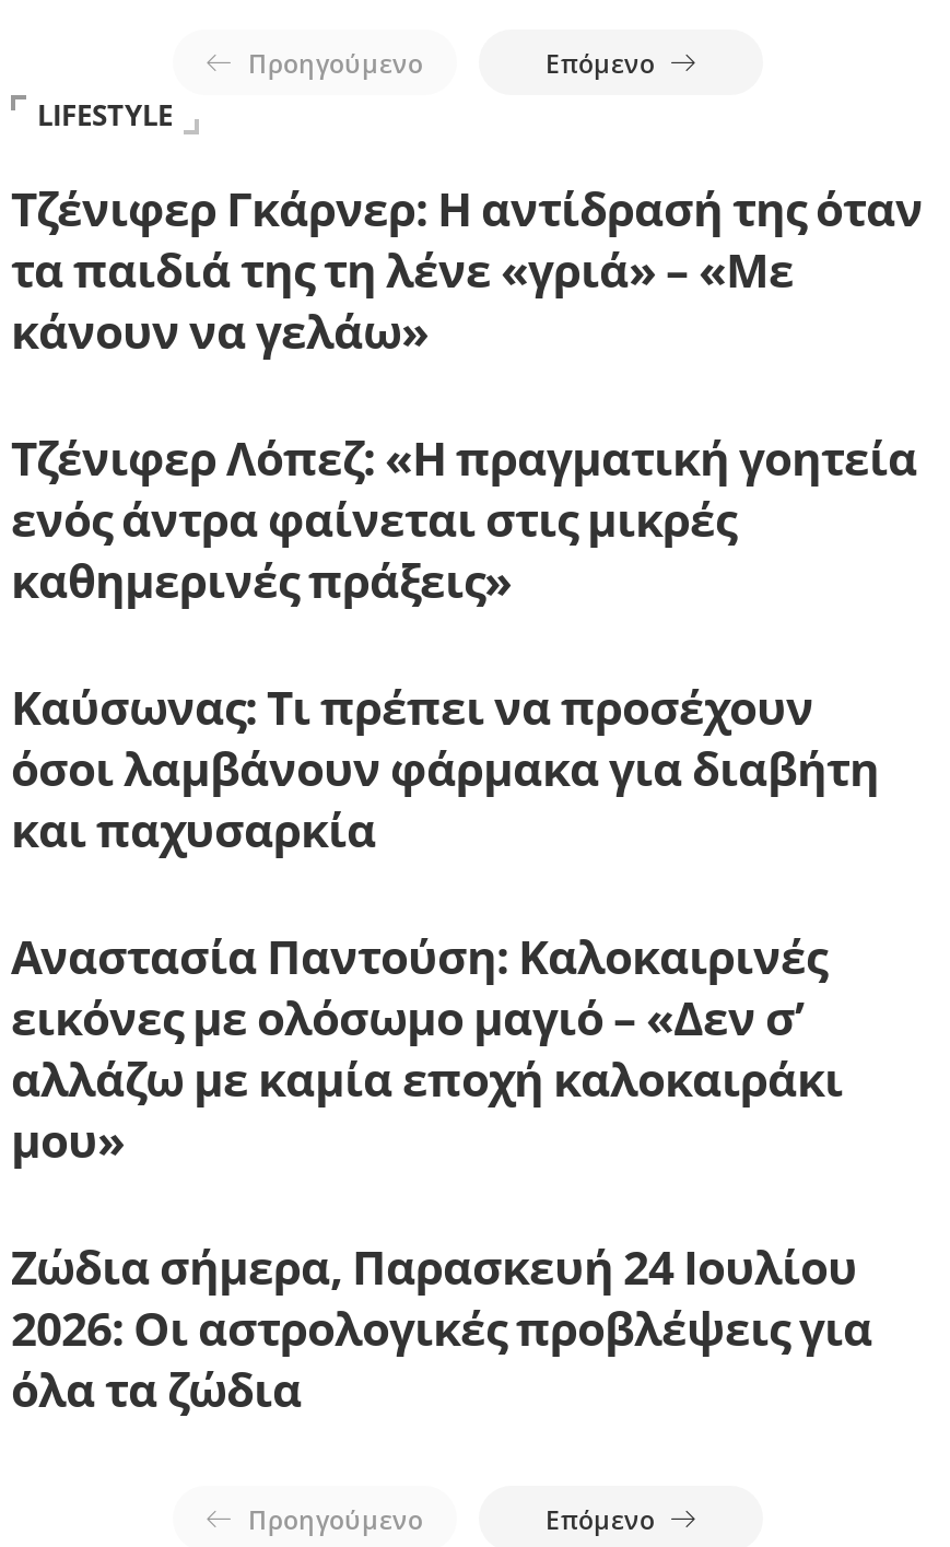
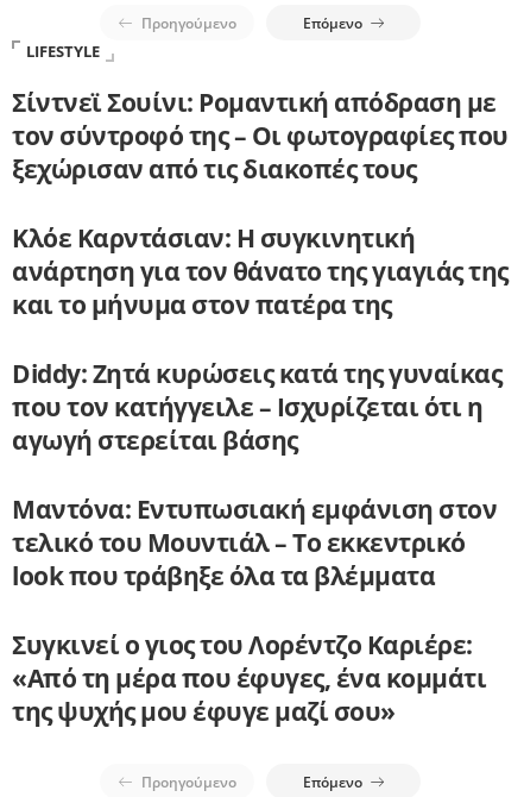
[11,178,923,362] Τζένιφερ Γκάρνερ: Η αντίδρασή της όταν | τα παιδιά της τη λένε «γριά» – «Με | κάνουν να γελάω» -> [12,86,508,185] Σίντνεϊ Σουίνι: Ρομαντική απόδραση με | τον σύντροφό της – Οι φωτογραφίες που | ξεχώρισαν από τις διακοπές τους
[11,427,917,611] Τζένιφερ Λόπεζ: «Η πραγματική γοητεία | ενός άντρα φαίνεται στις μικρές | καθημερινές πράξεις» -> [12,221,508,321] Κλόε Καρντάσιαν: Η συγκινητική | ανάρτηση για τον θάνατο της γιαγιάς της | και το μήνυμα στον πατέρα της
[11,677,879,860] Καύσωνας: Τι πρέπει να προσέχουν | όσοι λαμβάνουν φάρμακα για διαβήτη | και παχυσαρκία -> [12,357,501,457] Diddy: Ζητά κυρώσεις κατά της γυναίκας | που τον κατήγγειλε – Ισχυρίζεται ότι η | αγωγή στερείται βάσης
[11,926,843,1171] Αναστασία Παντούση: Καλοκαιρινές | εικόνες με ολόσωμο μαγιό – «Δεν σ’ | αλλάζω με καμία εποχή καλοκαιράκι | μου» -> [12,492,497,592] Μαντόνα: Εντυπωσιακή εμφάνιση στον | τελικό του Μουντιάλ – Το εκκεντρικό | look που τράβηξε όλα τα βλέμματα
[11,1236,872,1420] Ζώδια σήμερα, Παρασκευή 24 Ιουλίου | 2026: Οι αστρολογικές προβλέψεις για | όλα τα ζώδια -> [12,628,486,728] Συγκινεί ο γιος του Λορέντζο Καριέρε: | «Από τη μέρα που έφυγες, ένα κομμάτι | της ψυχής μου έφυγε μαζί σου»

